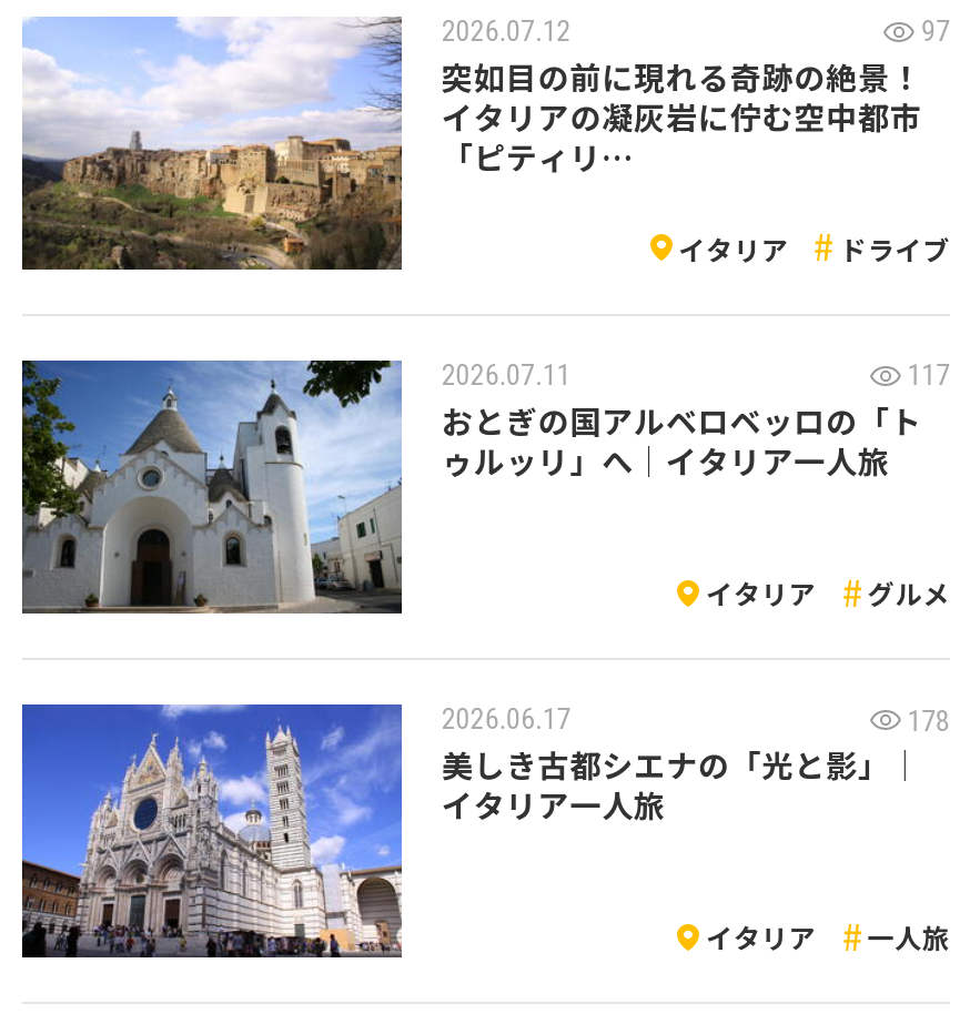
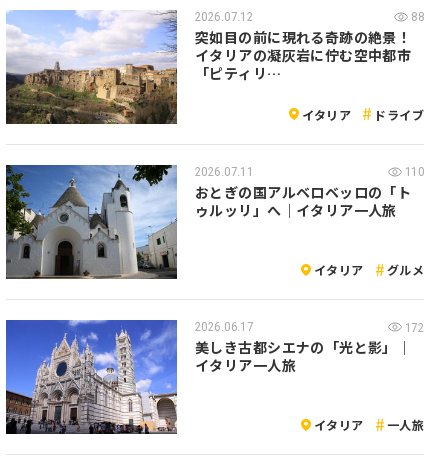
[922,15,950,48] 97 -> [411,9,424,24] 88
[907,359,950,393] 117 -> [405,164,424,179] 110
[907,703,950,737] 178 -> [405,319,424,334] 172

